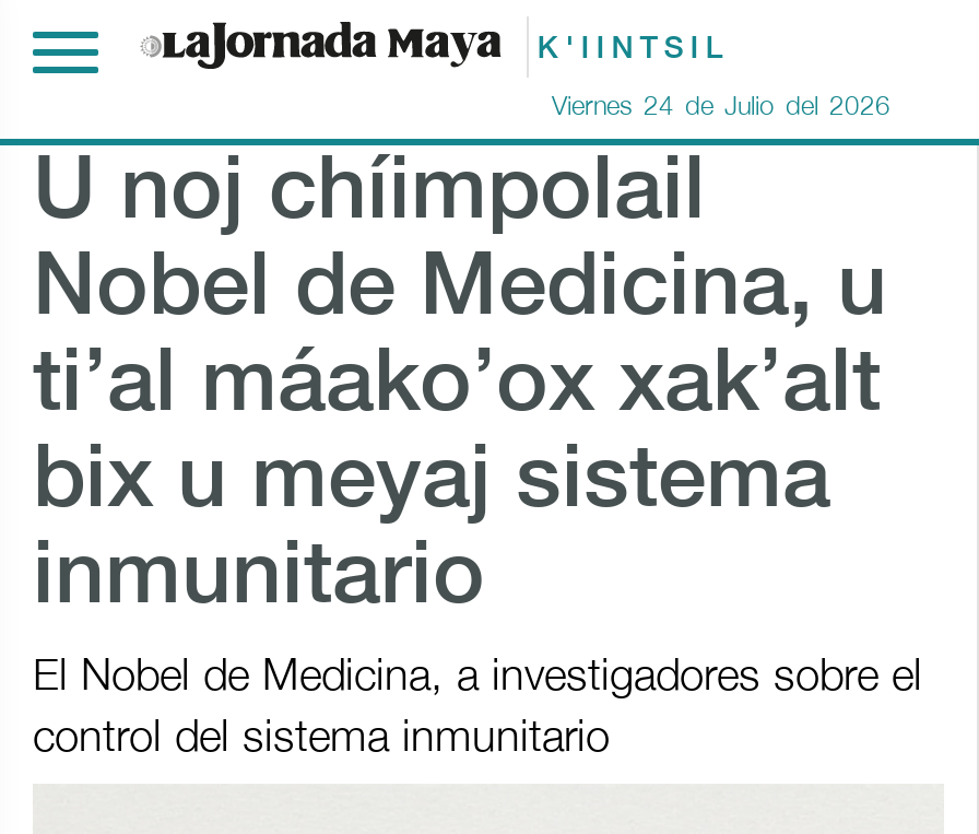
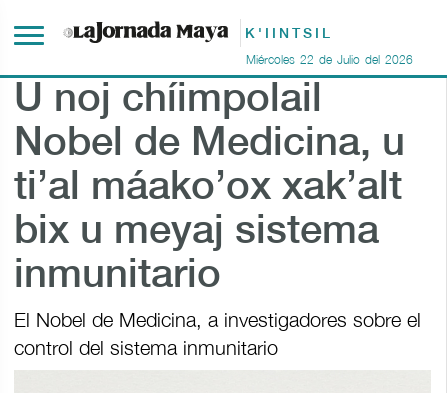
[552,89,890,121] Viernes 24 de Julio del 2026 -> [245,52,412,67] Miércoles 22 de Julio del 2026

